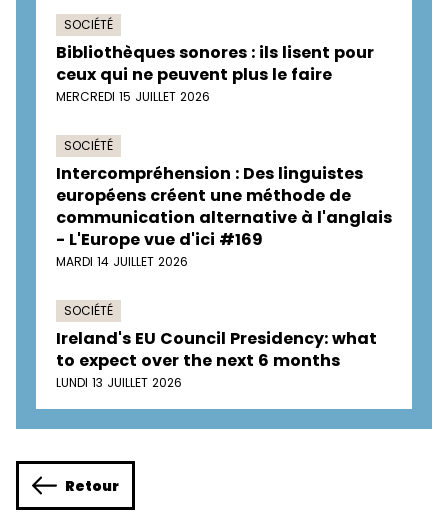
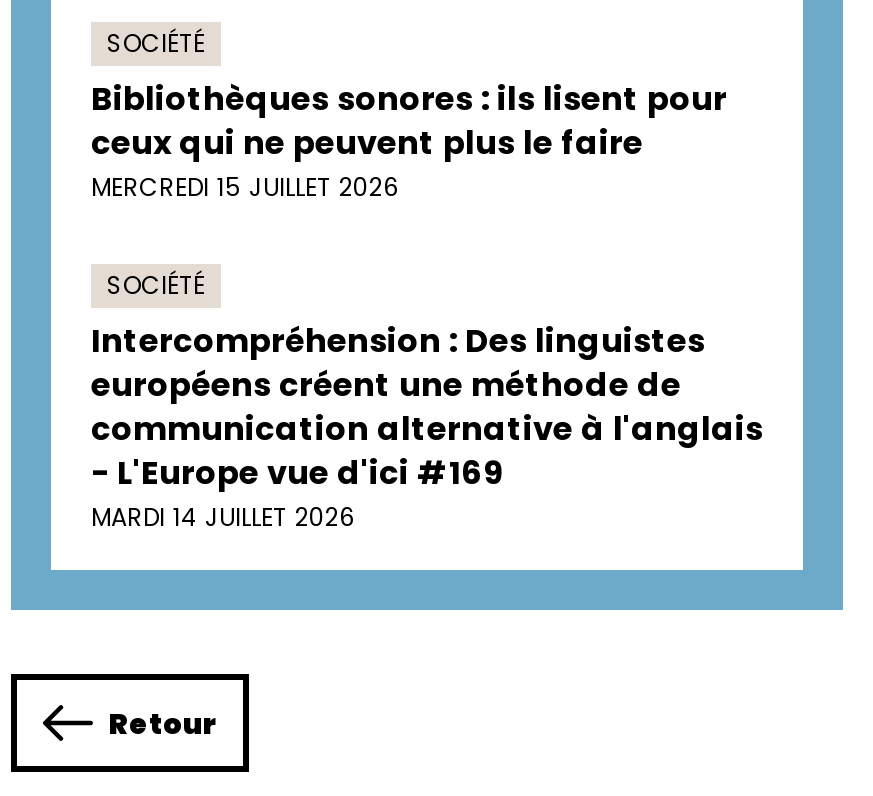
[56,302,377,391] SOCIÉTÉ | Ireland's EU Council Presidency: what | to expect over the next 6 months | LUNDI 13 JUILLET 2026 -> none

